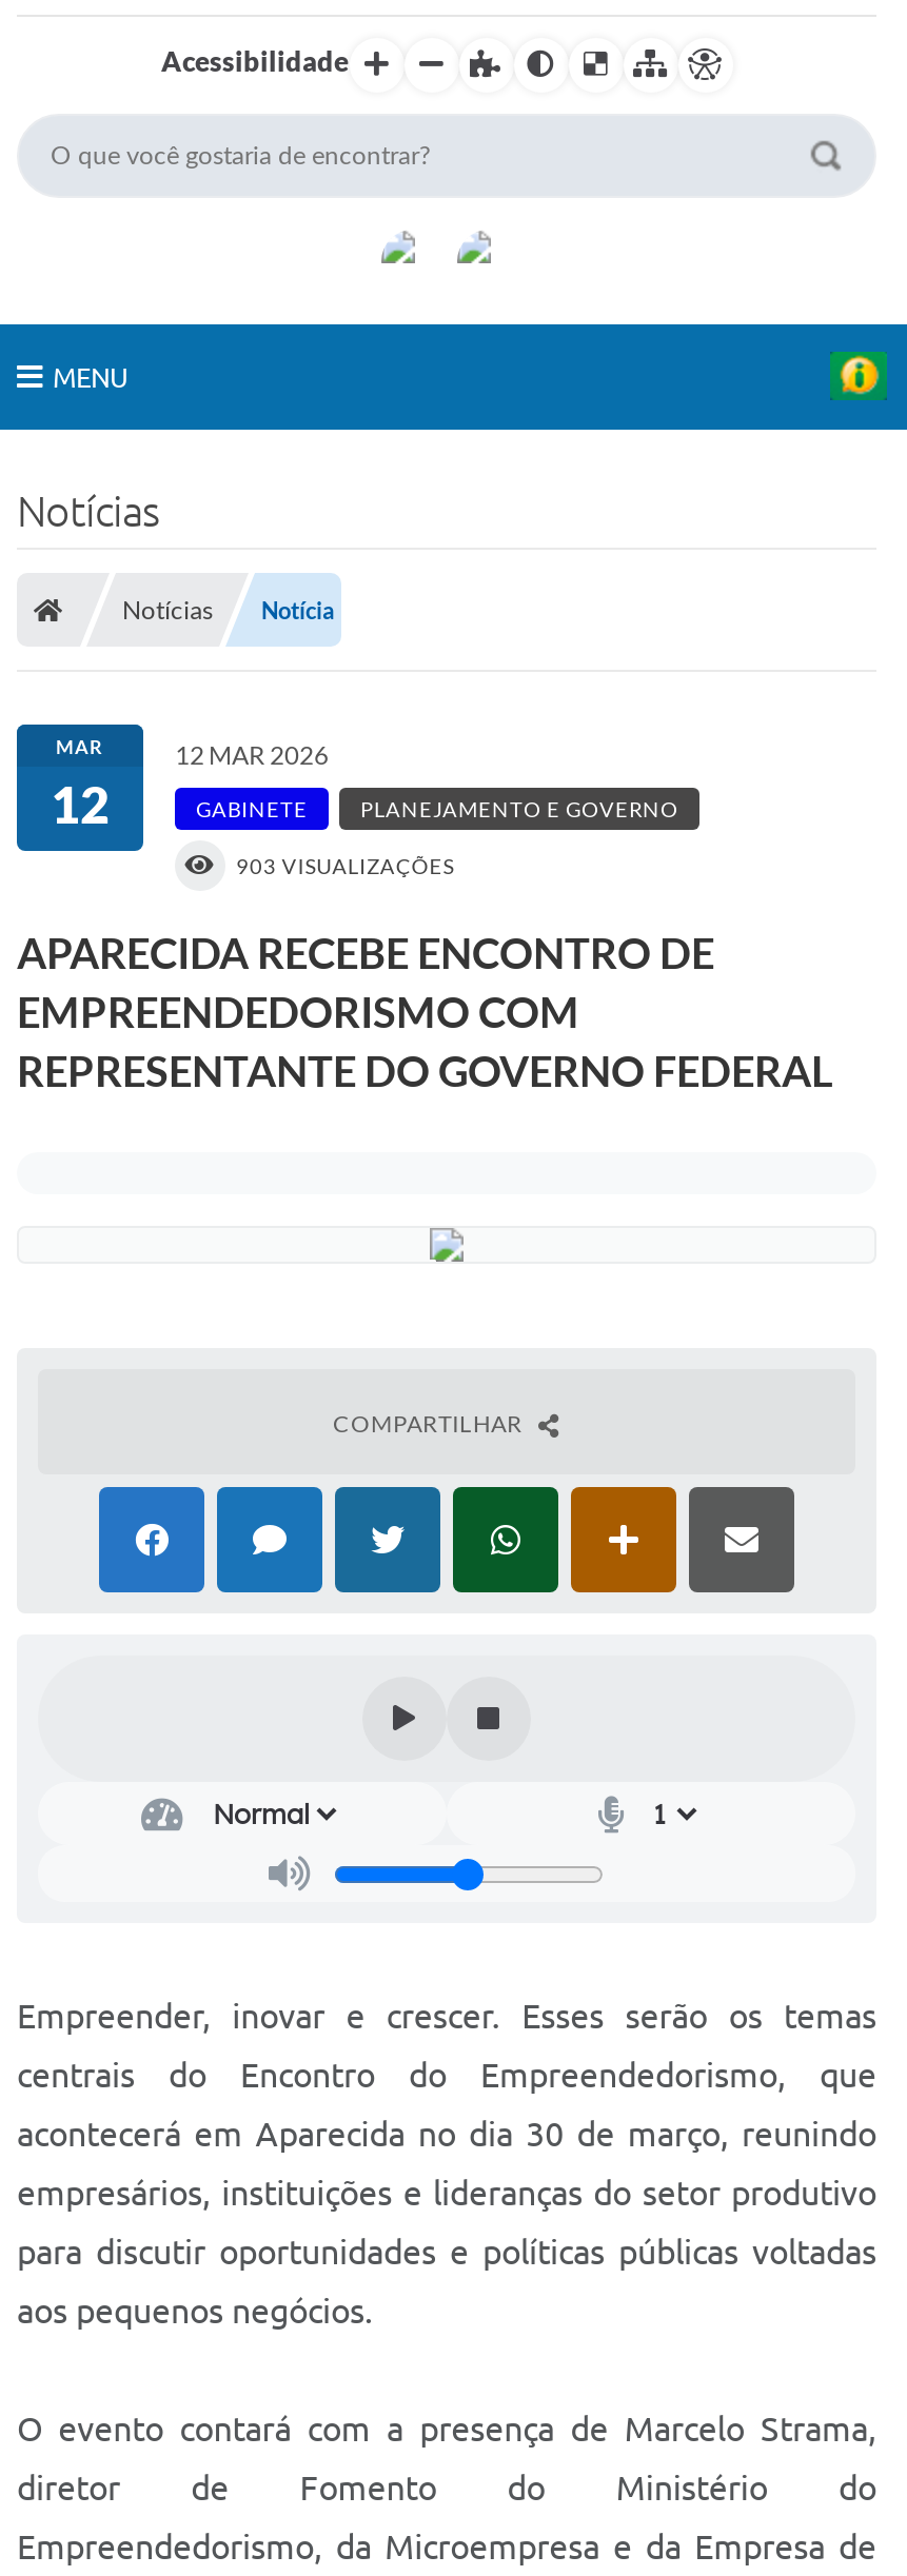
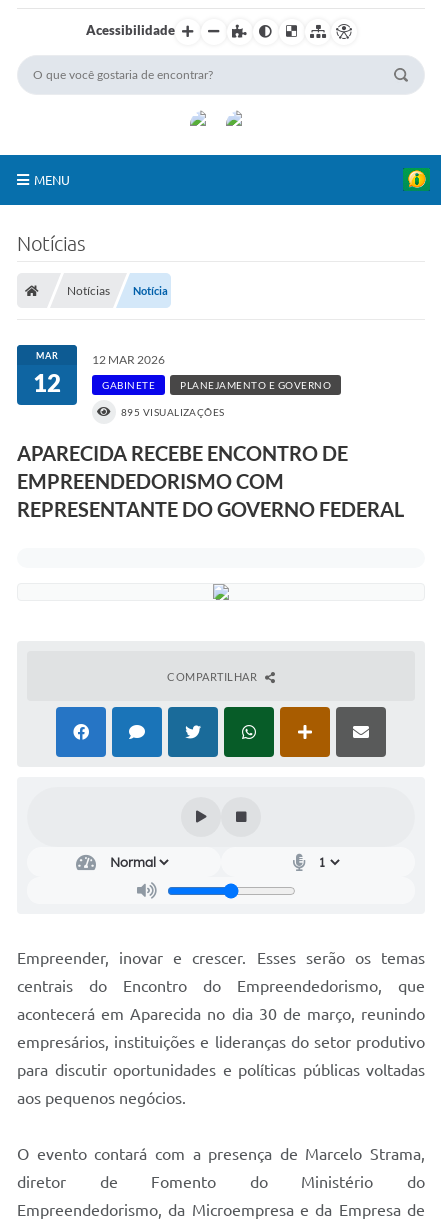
[236,853,454,879] 903 VISUALIZAÇÕES -> [121,406,225,418] 895 VISUALIZAÇÕES

